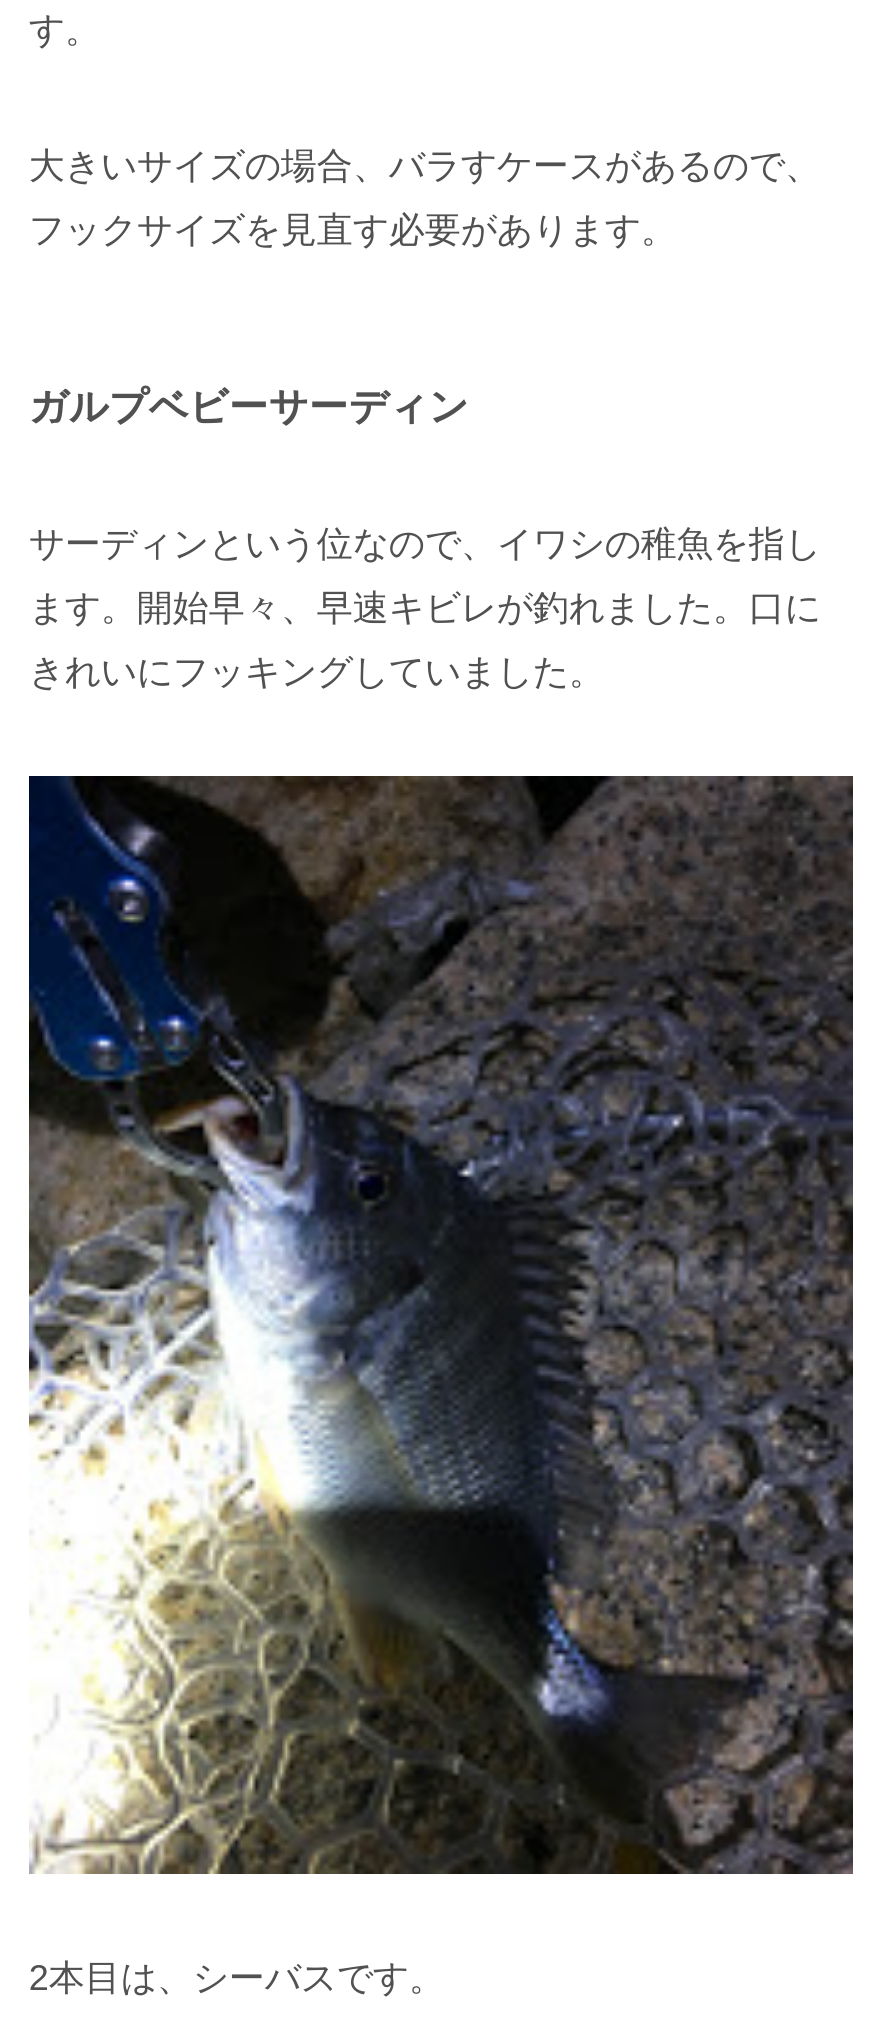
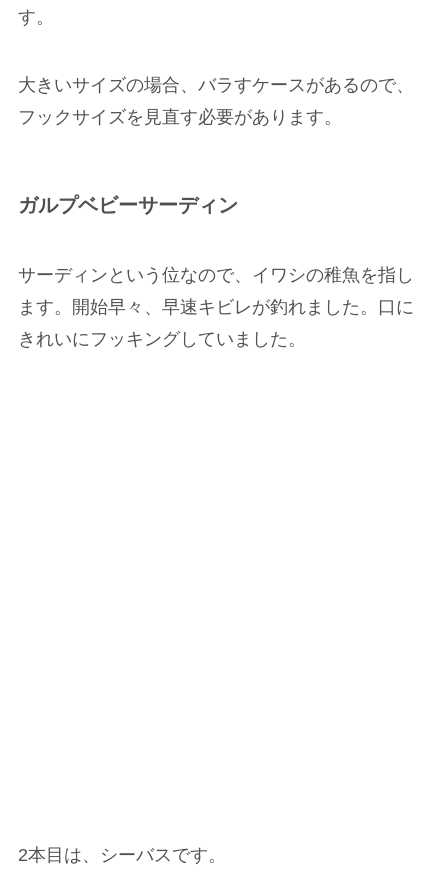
[27,773,855,1877] [image] -> none

